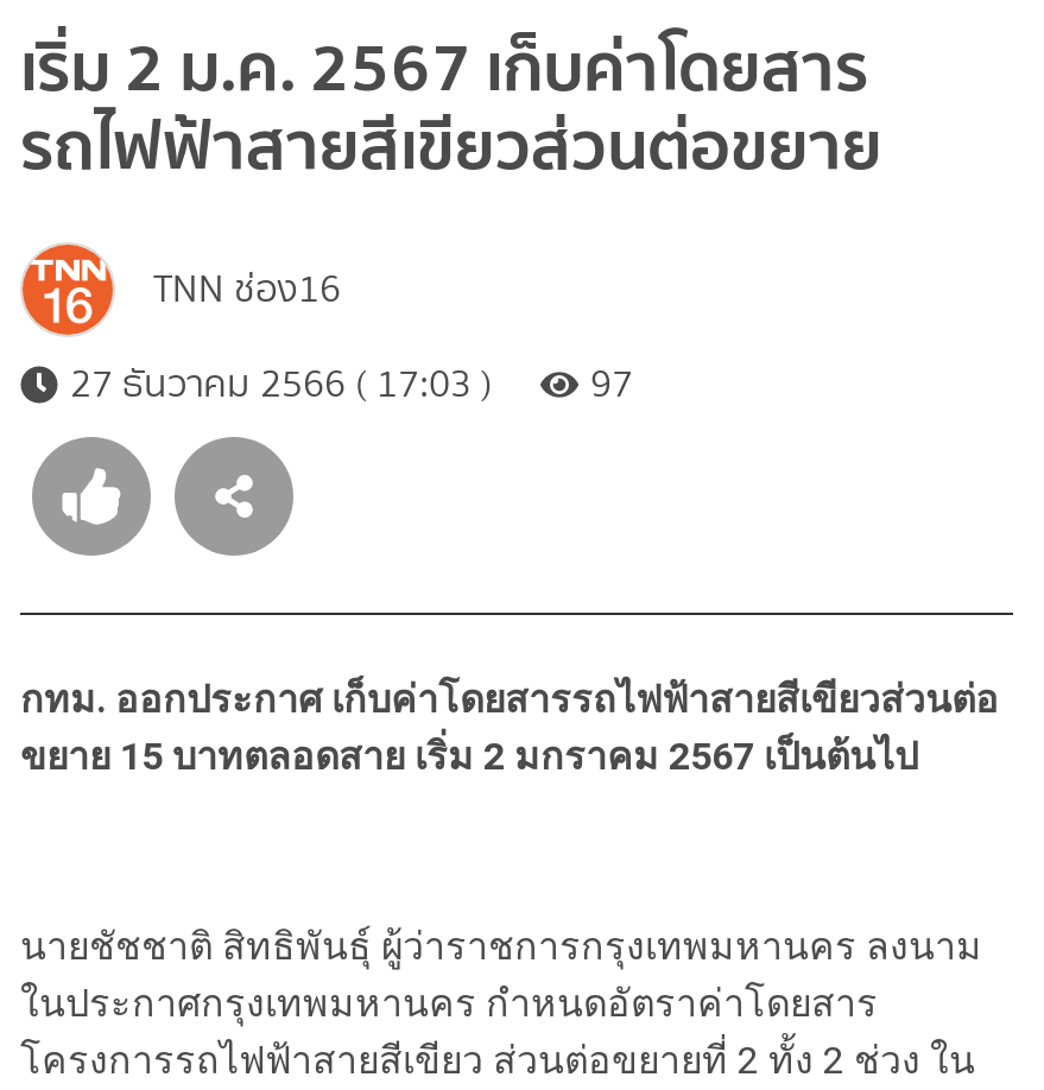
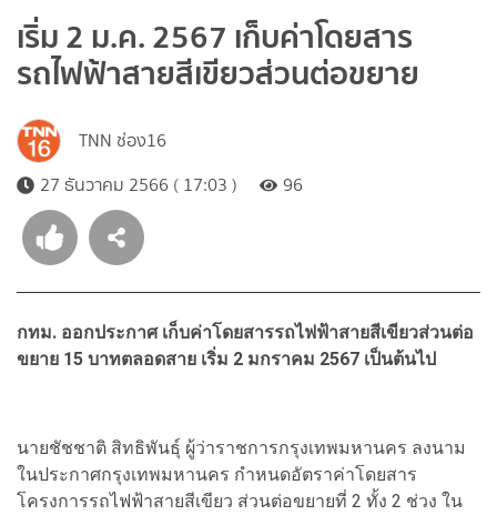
[70,356,633,411] 27 ธันวาคม 2566 ( 17:03 ) 97 -> [40,172,303,197] 27 ธันวาคม 2566 ( 17:03 ) 96

